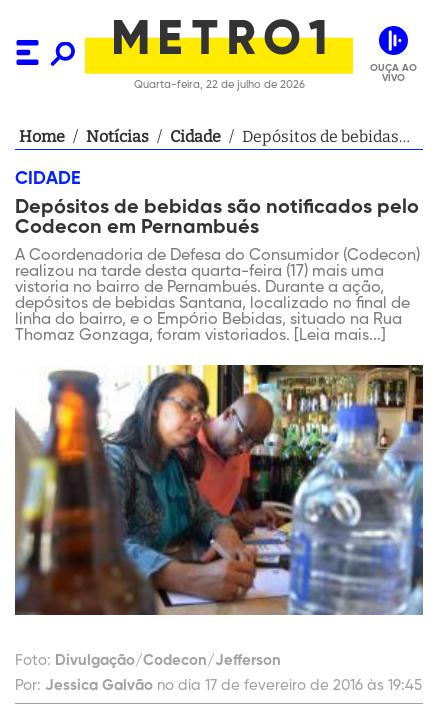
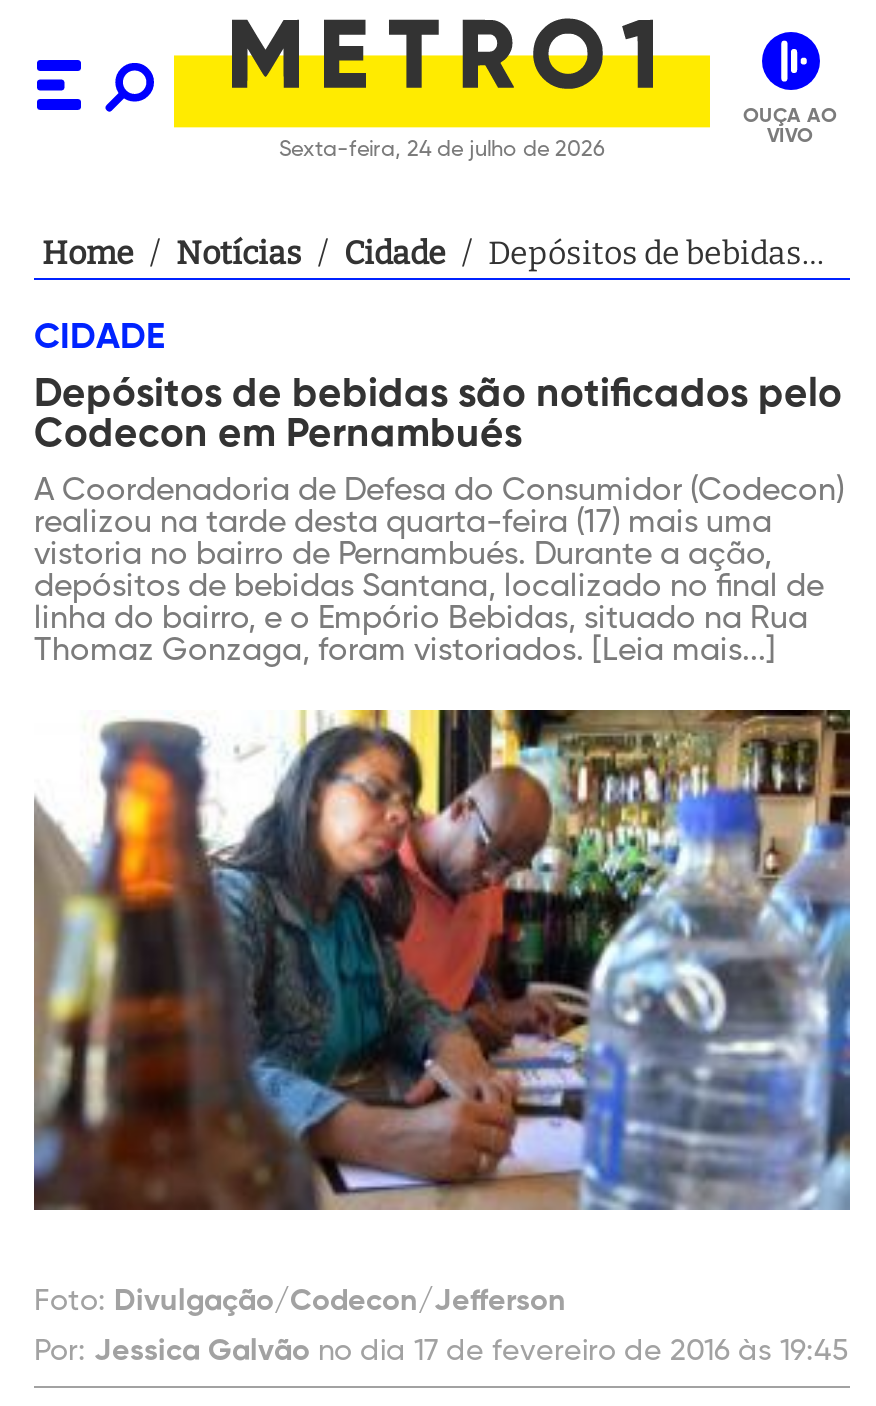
[133,79,304,90] Quarta-feira, 22 de julho de 2026 -> [279,138,605,160] Sexta-feira, 24 de julho de 2026

